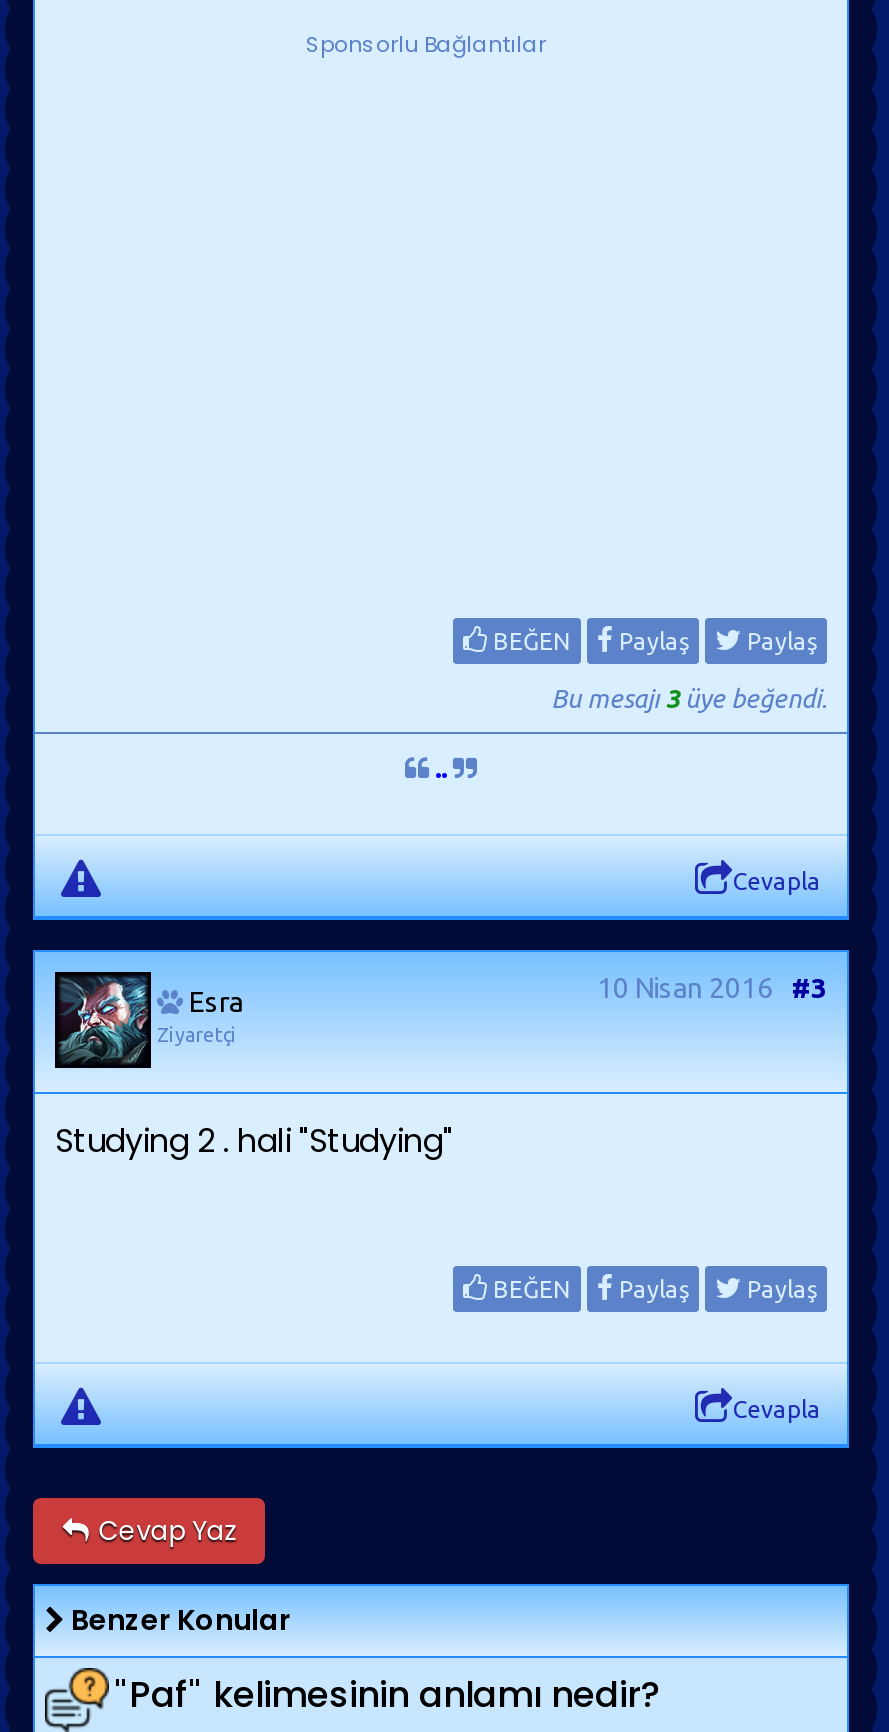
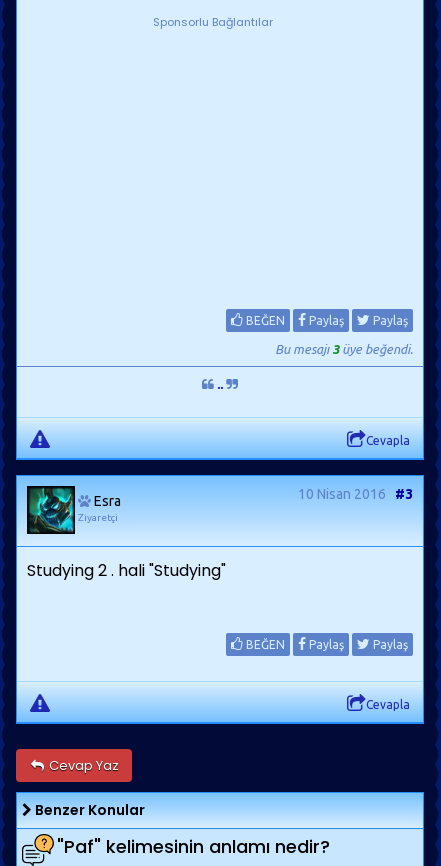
[59,978,149,1066] [image] -> [29,488,74,533] [image]

